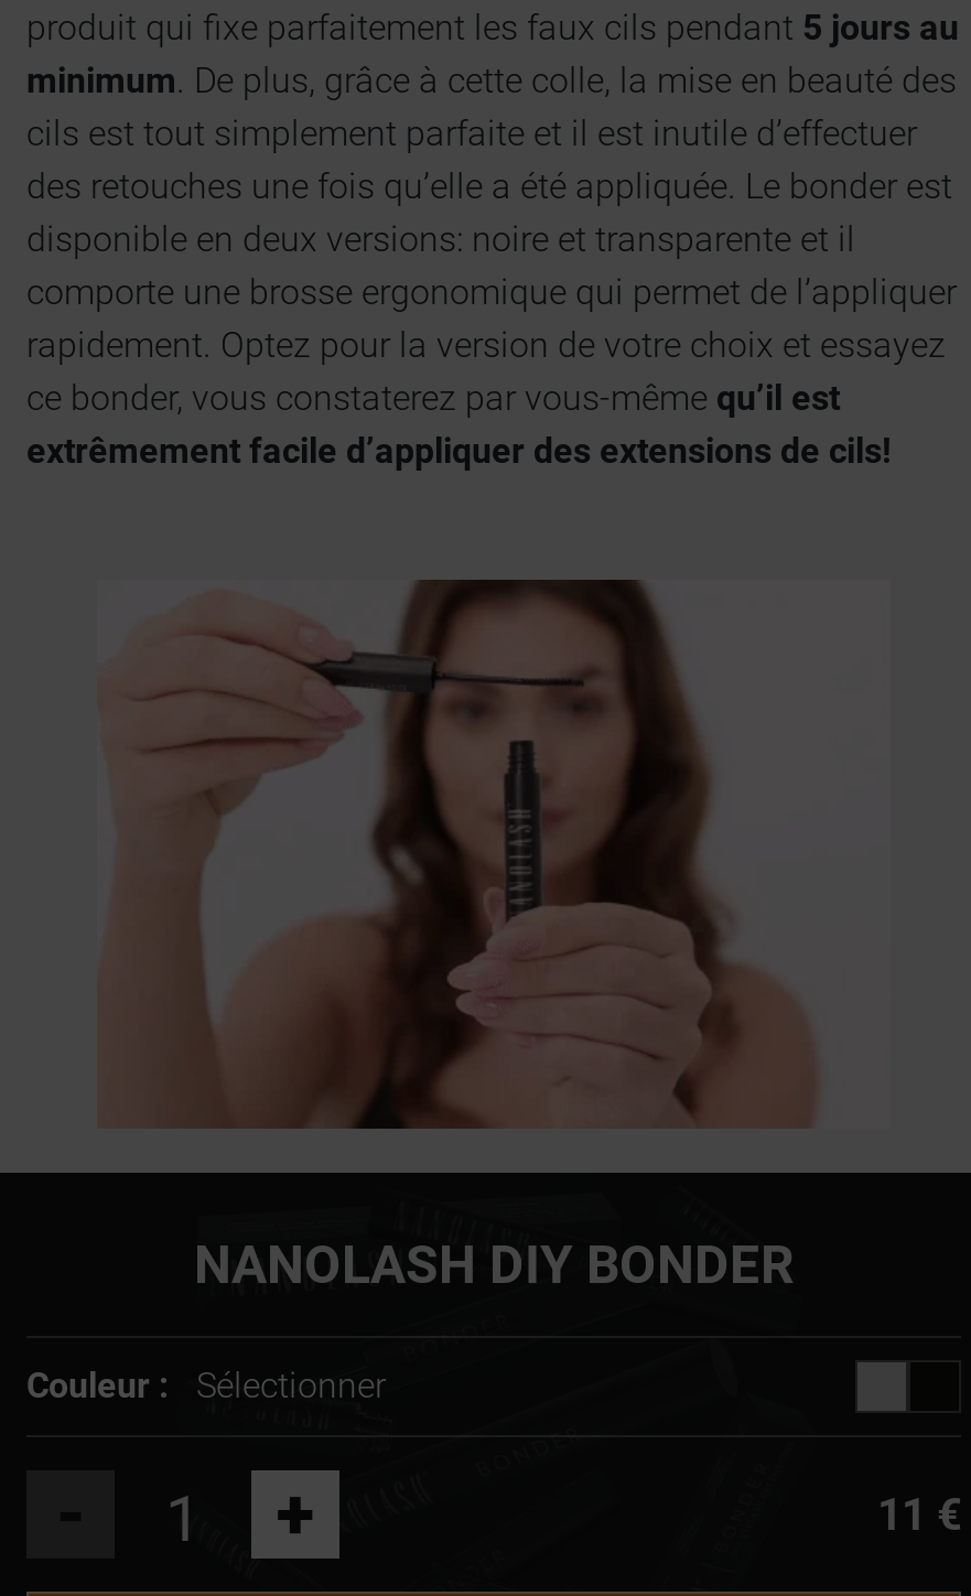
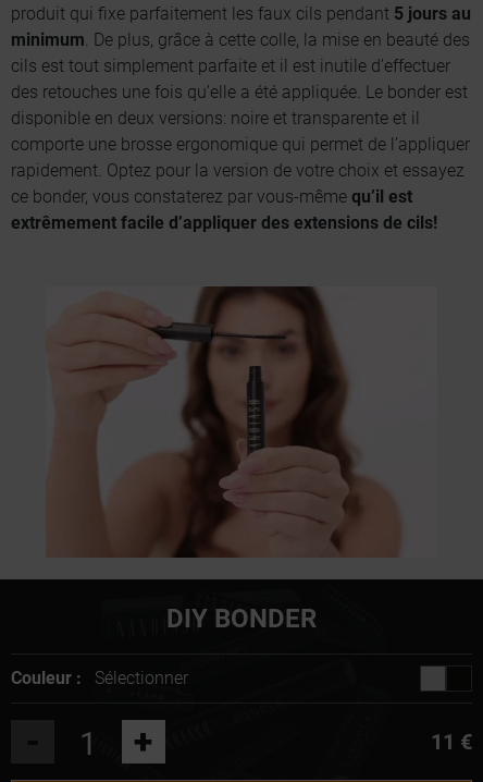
[194,1234,794,1296] NANOLASH DIY BONDER -> [166,603,317,634] DIY BONDER

